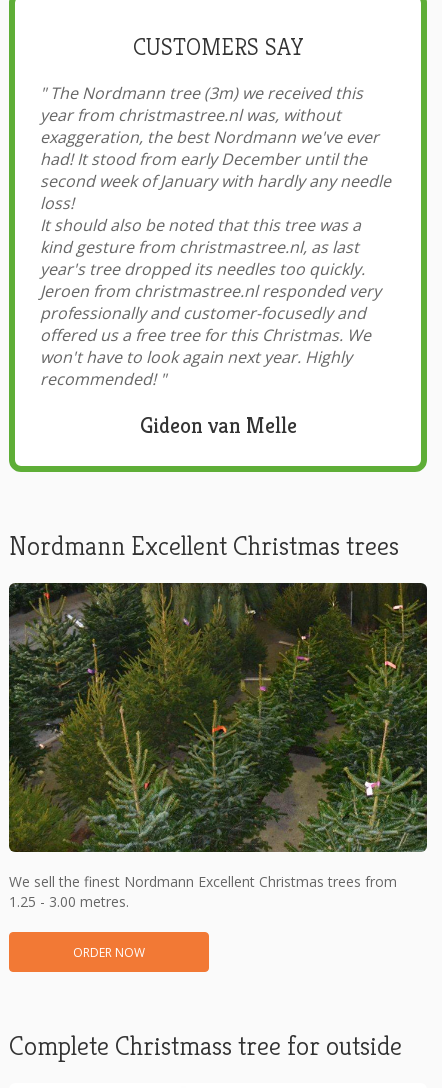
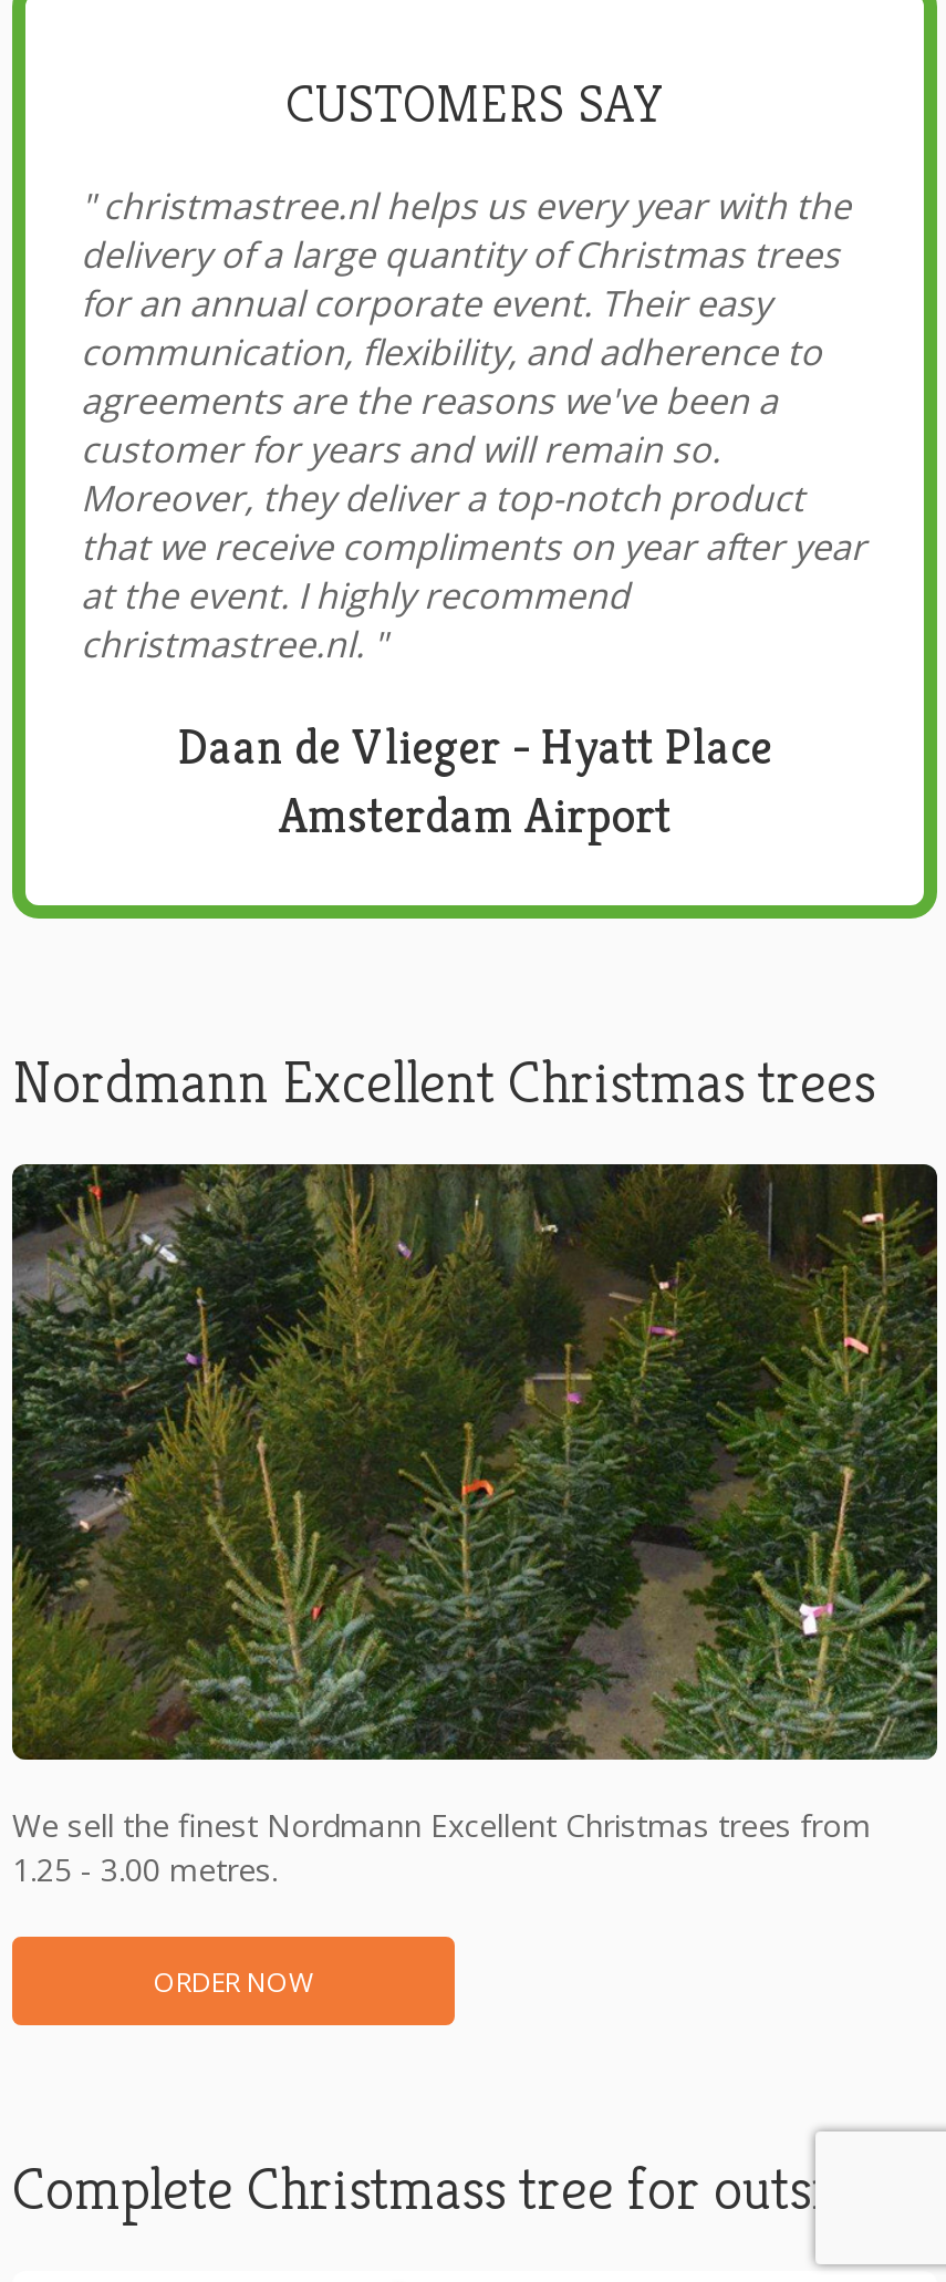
[40,82,391,390] " The Nordmann tree (3m) we received this | year from christmastree.nl was, without | exaggeration, the best Nordmann we've ever | had! It stood from early December until the | second week of January with hardly any needle | loss! | It should also be noted that this tree was a | kind gesture from christmastree.nl, as last | year's tree dropped its needles too quickly. | Jeroen from christmastree.nl responded very | professionally and customer-focusedly and | offered us a free tree for this Christmas. We | won't have to look again next year. Highly | recommended! " -> [81,182,866,669] "christmastree.nl helps us every year with the | delivery of a large quantity of Christmas trees | for an annual corporate event. Their easy | communication, flexibility, and adherence to | agreements are the reasons we've been a | customer for years and will remain so. | Moreover, they deliver a top-notch product | that we receive compliments on year after year | at the event. I highly recommend | christmastree.nl. "
[139,412,296,439] Gideon van Melle -> [177,718,772,846] Daan de Vlieger - Hyatt Place | Amsterdam Airport

